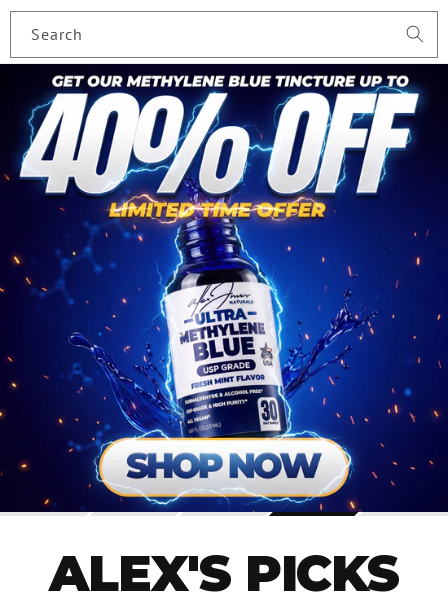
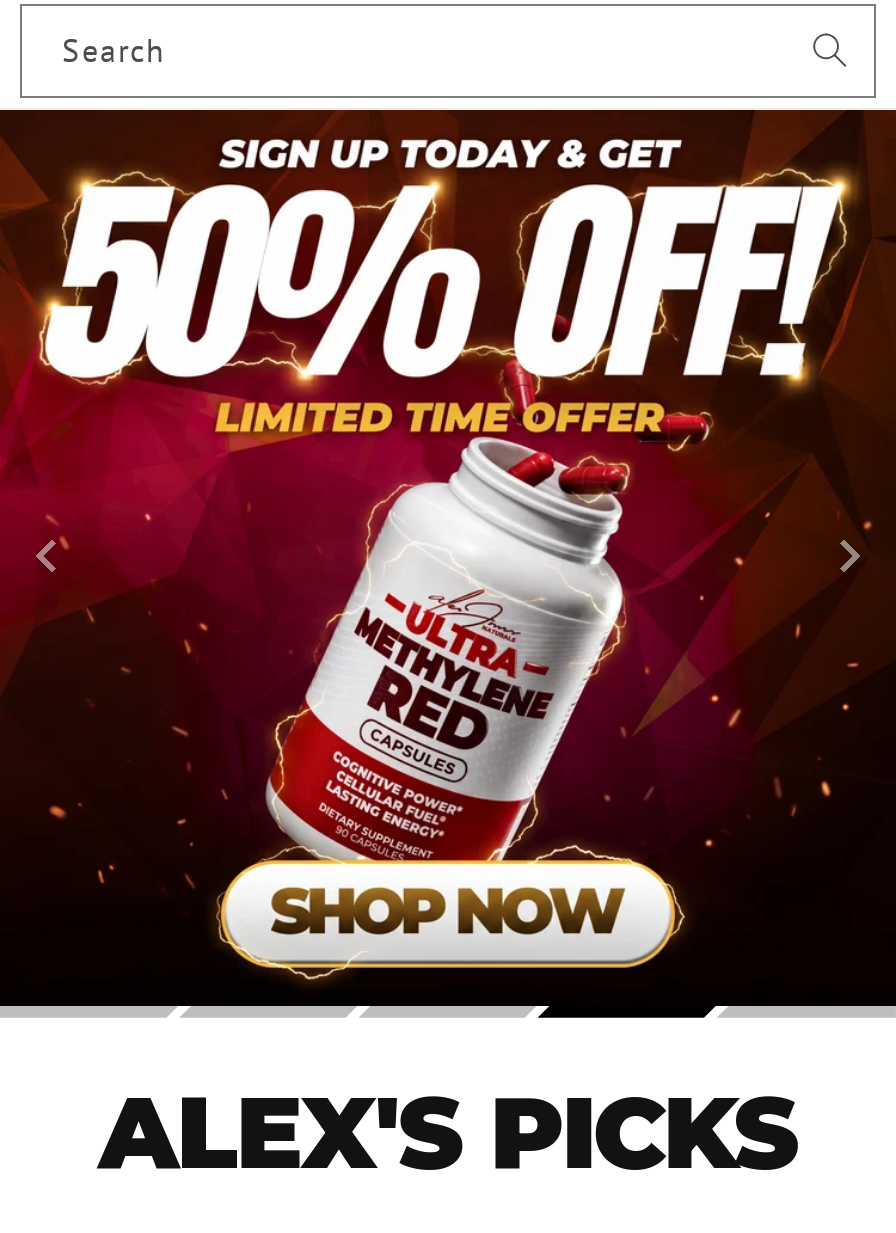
[3,63,445,513] [image] -> [6,107,890,1017] [image]

